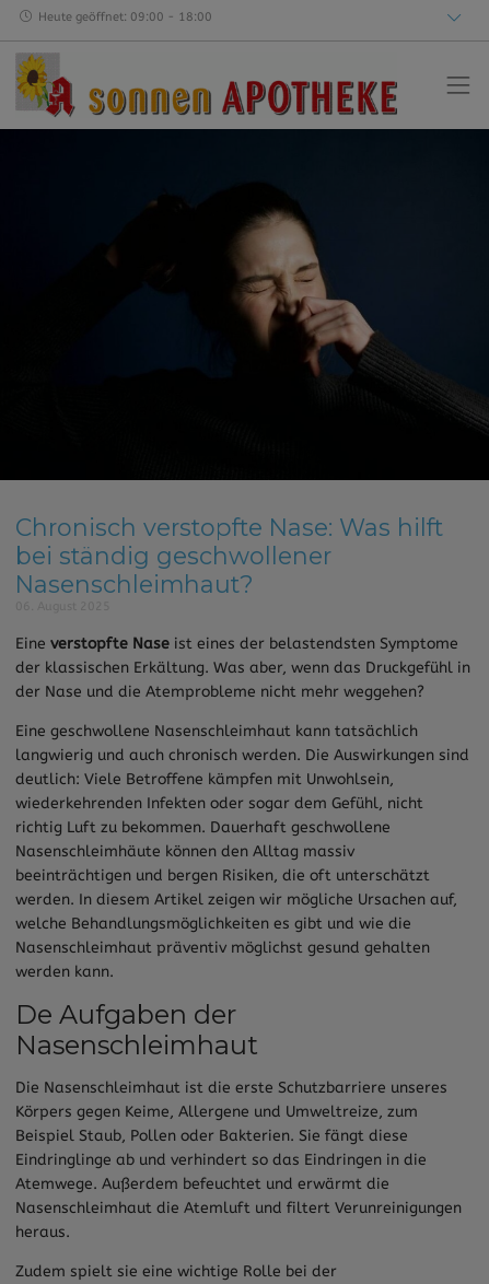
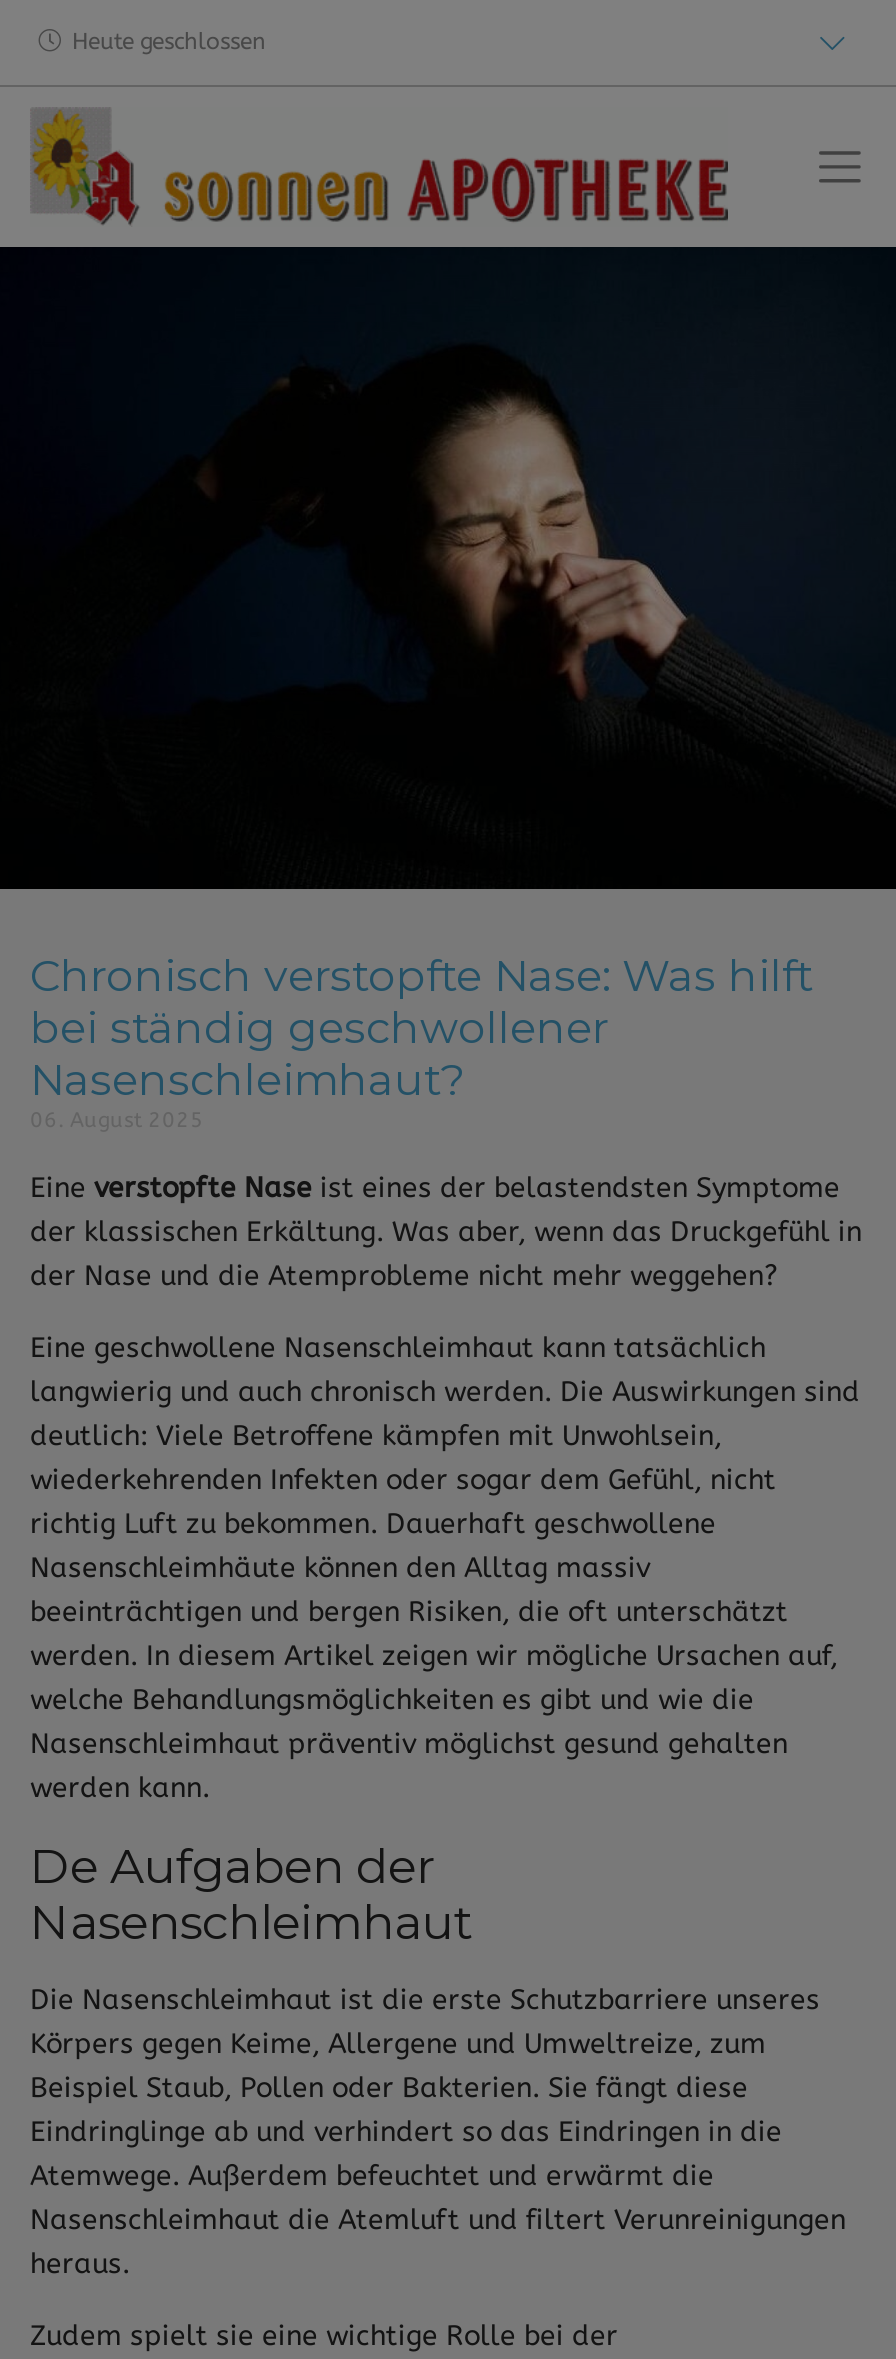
[35,9,212,24] Heute geöffnet: 09:00 - 18:00 -> [66,28,266,56] Heute geschlossen

